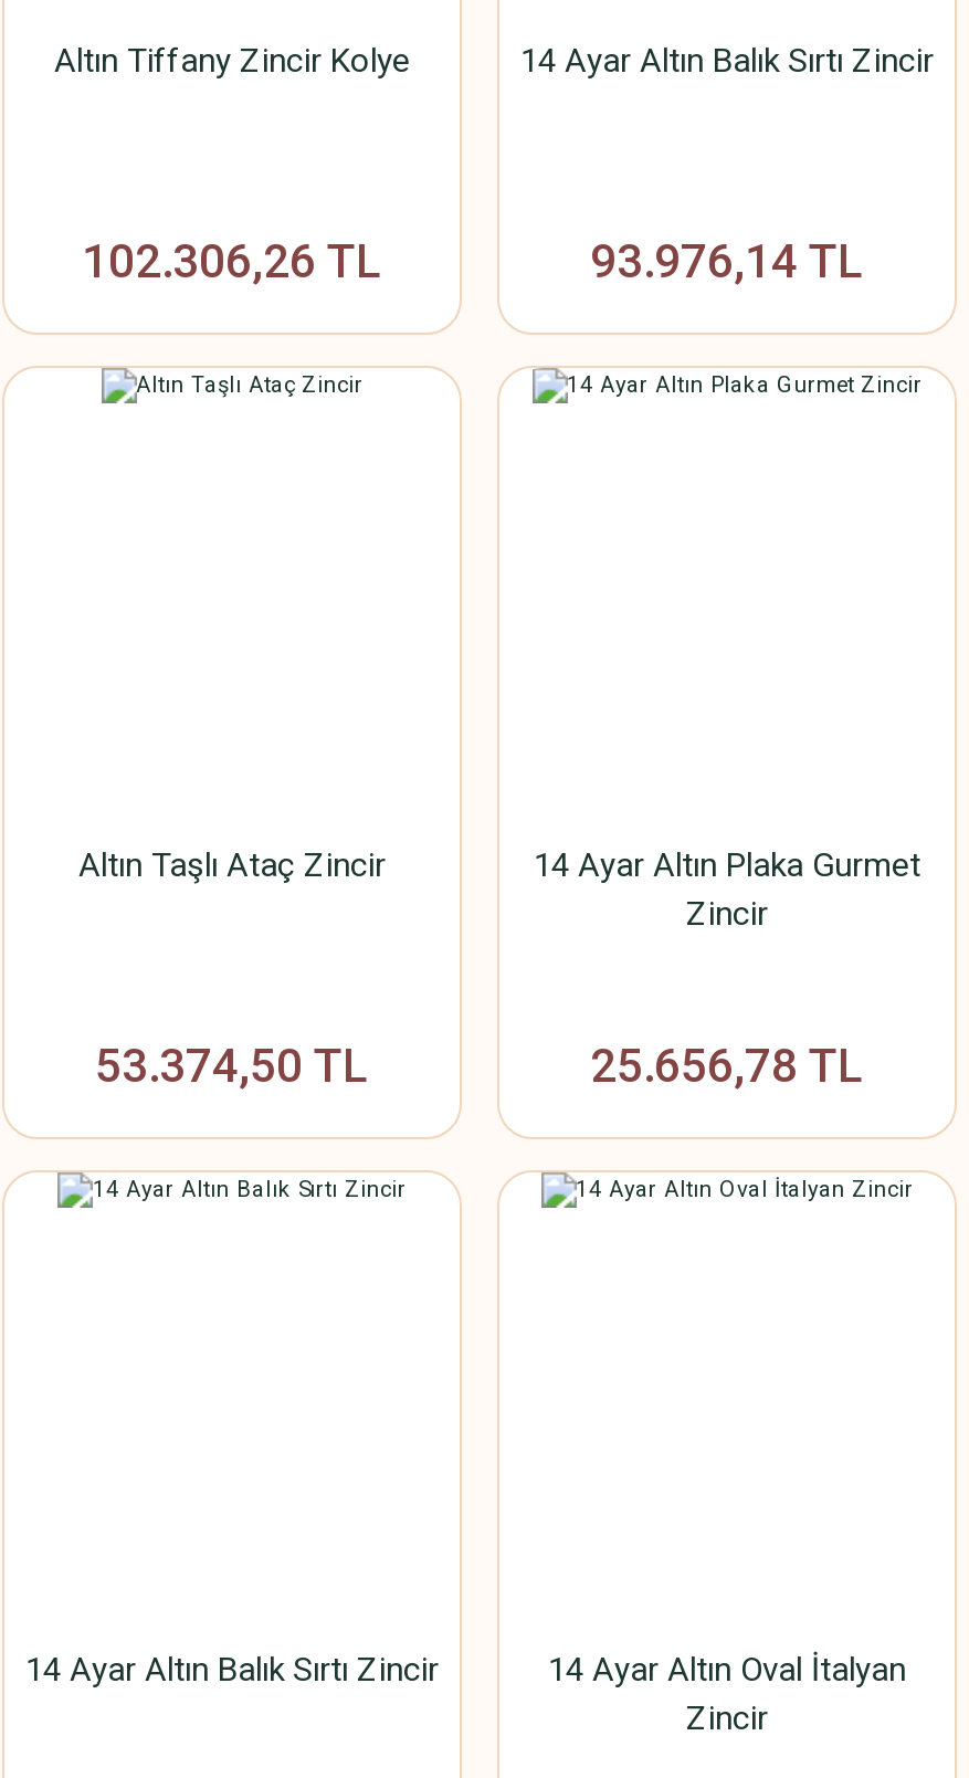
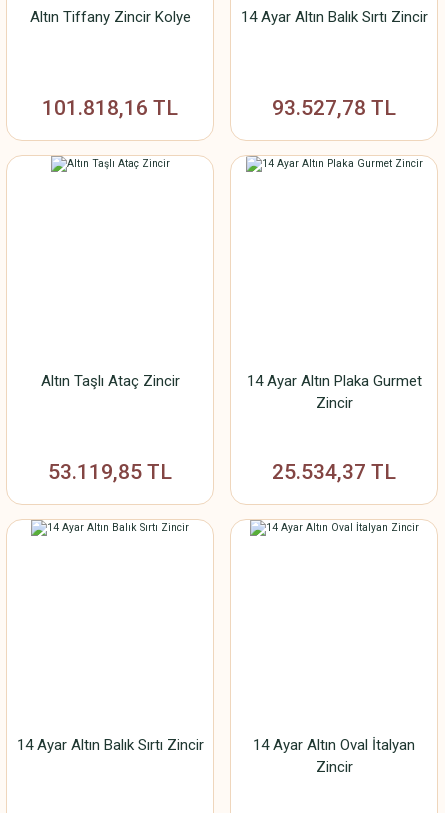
[82,235,382,288] 102.306,26 TL -> [42,96,178,120] 101.818,16 TL
[590,235,864,288] 93.976,14 TL -> [272,96,396,120] 93.527,78 TL
[95,1040,369,1093] 53.374,50 TL -> [48,460,172,484] 53.119,85 TL
[590,1040,864,1093] 25.656,78 TL -> [272,460,396,484] 25.534,37 TL

